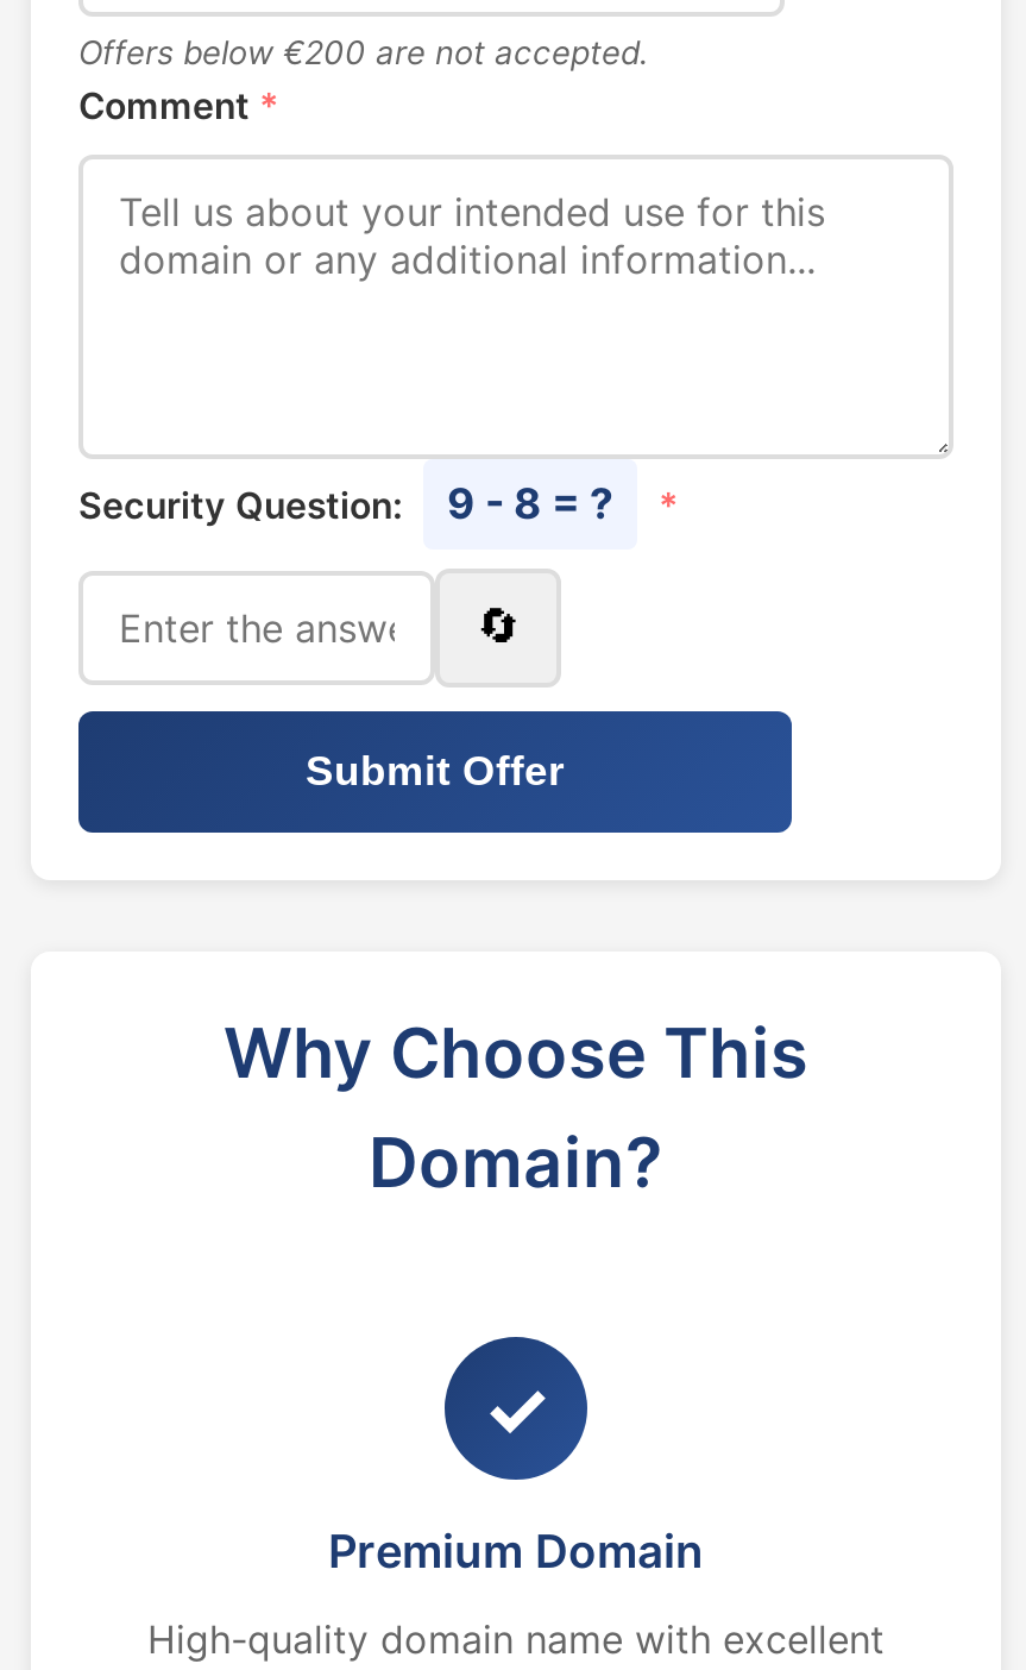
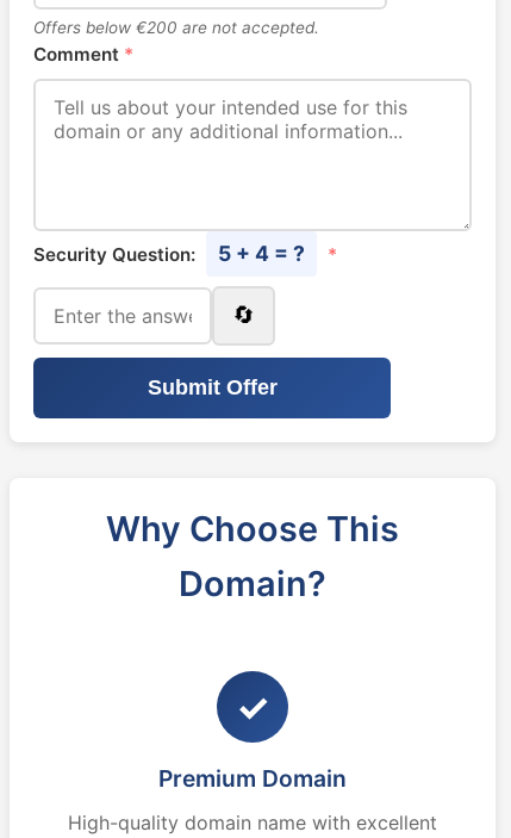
[447,478,613,528] 9 - 8 = ? -> [218,241,305,266] 5 + 4 = ?

